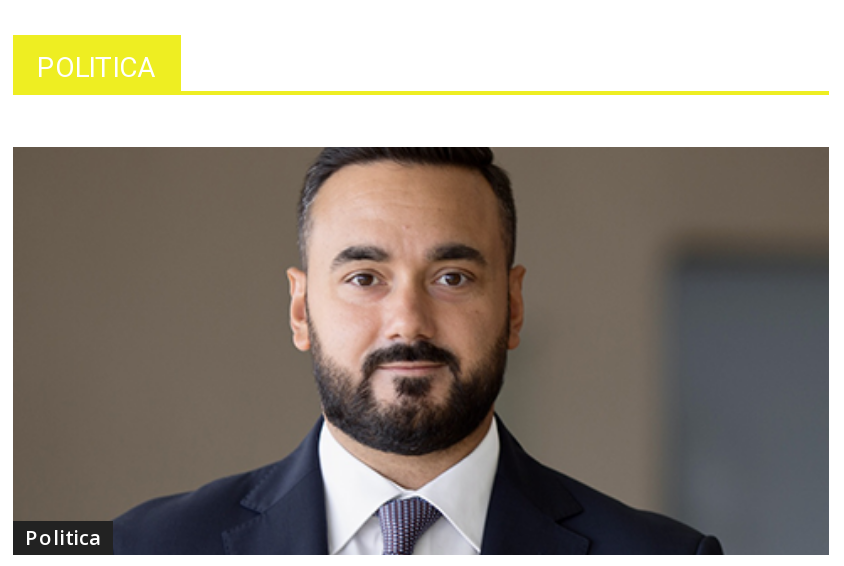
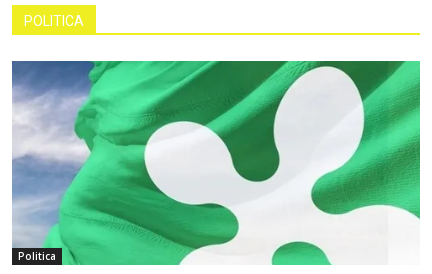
[11,145,831,557] [image] -> [11,60,421,266] [image]

